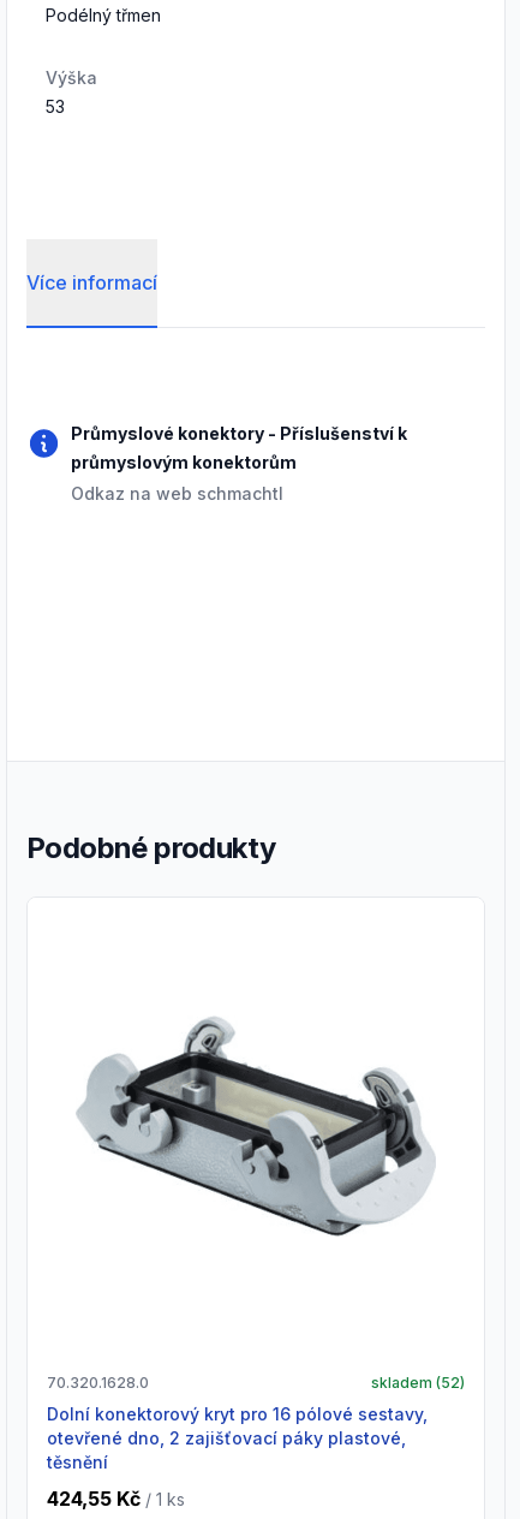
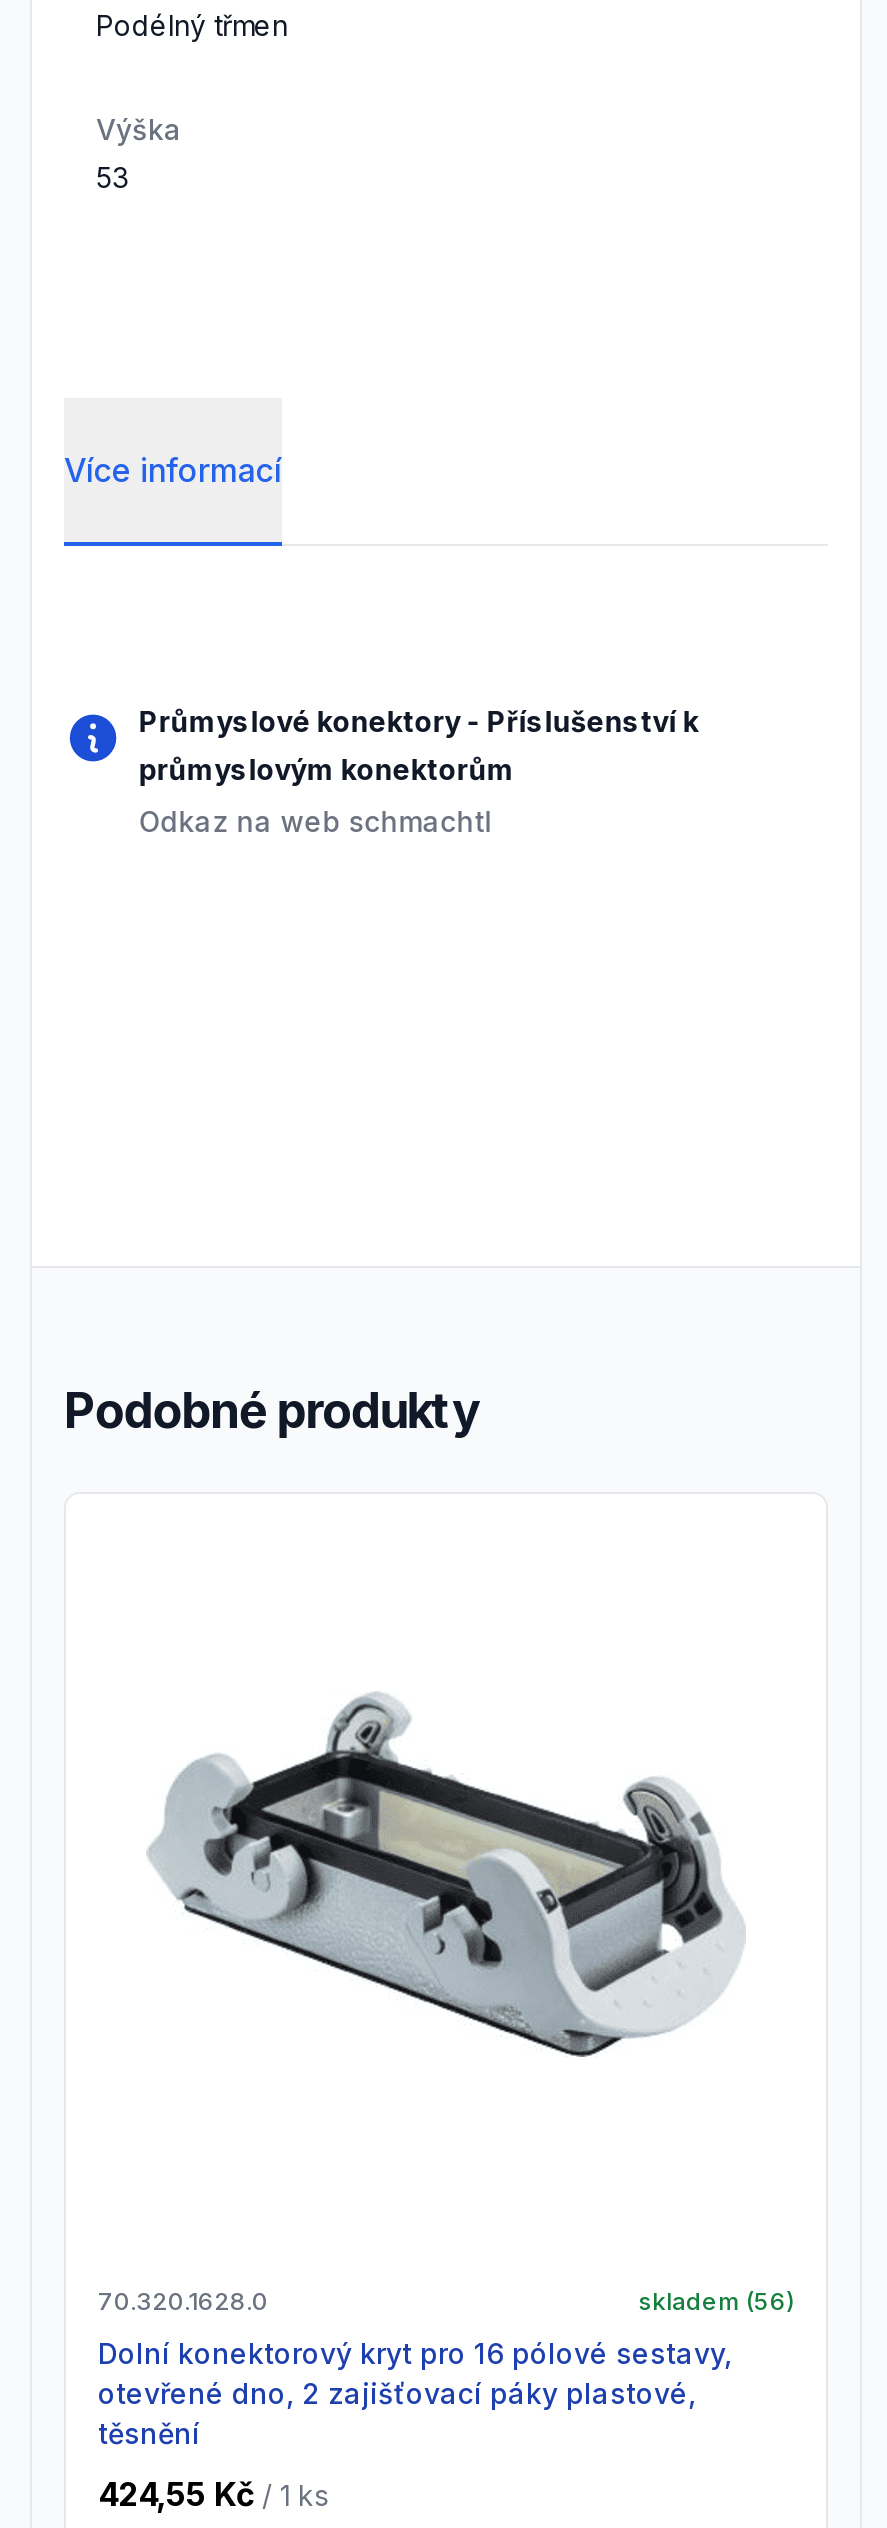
[371,1374,465,1392] skladem (52) -> [638,2286,794,2316] skladem (56)

